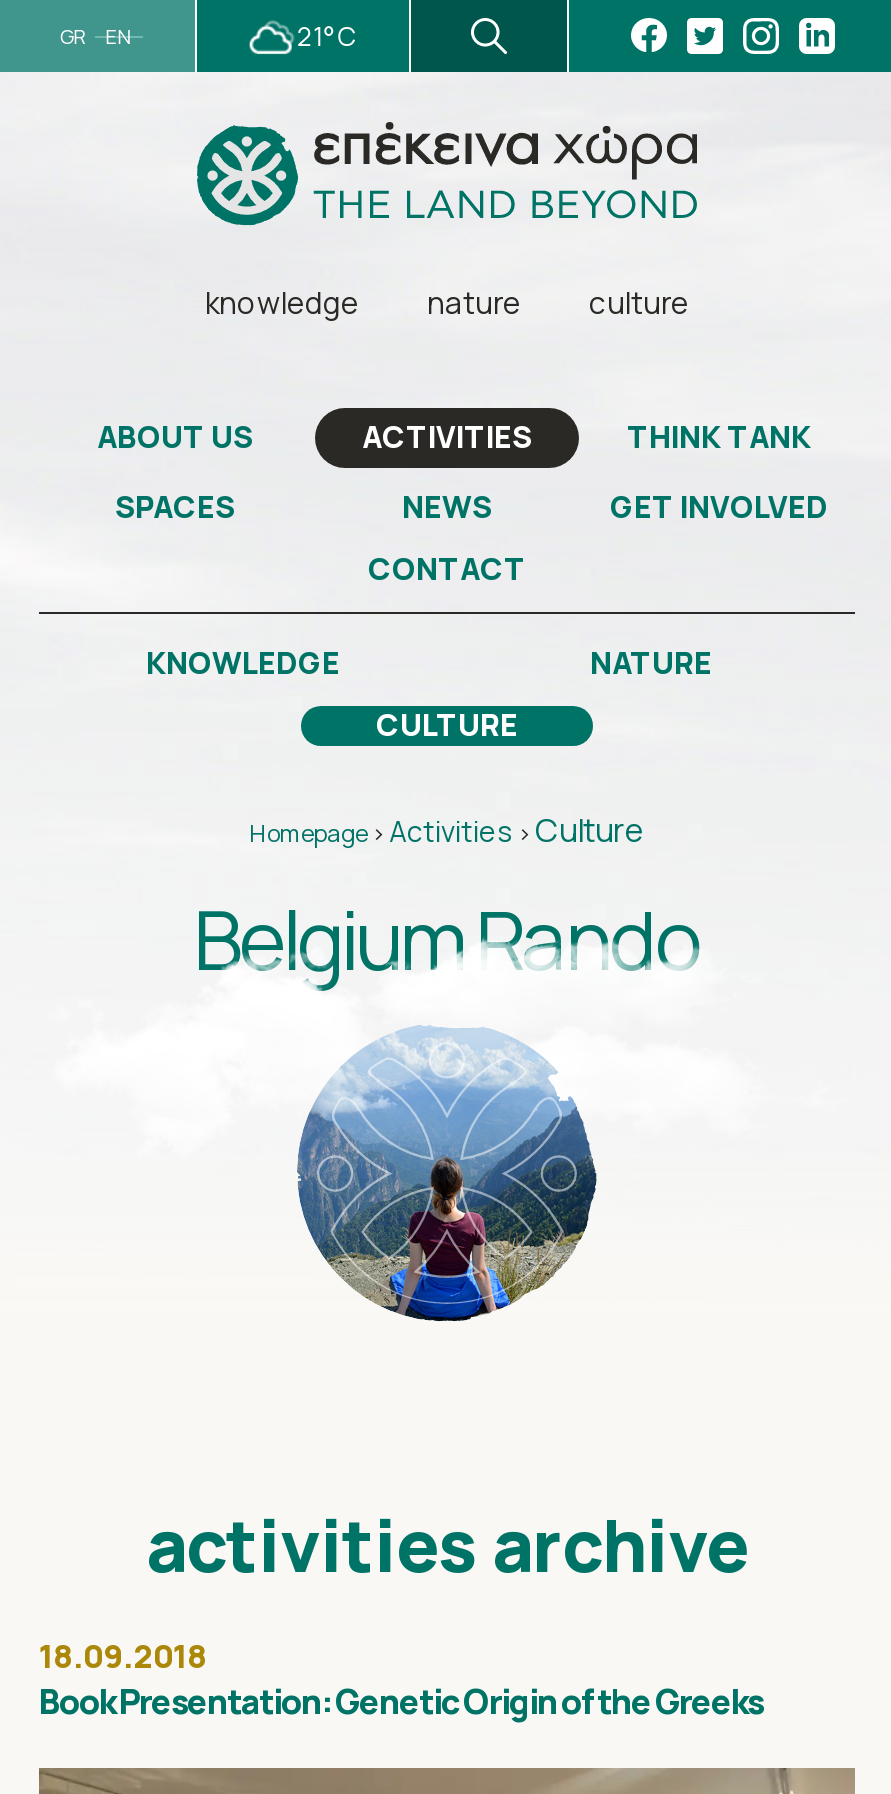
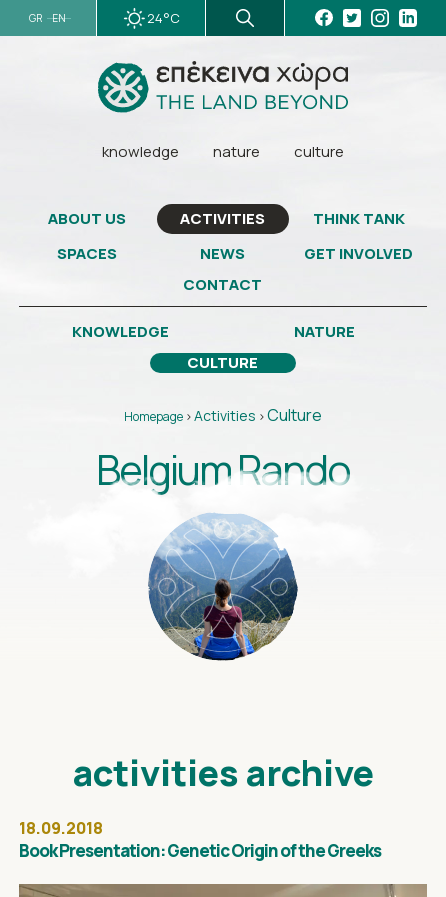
[297,18,357,54] 21°C -> [147,9,180,27] 24°C

